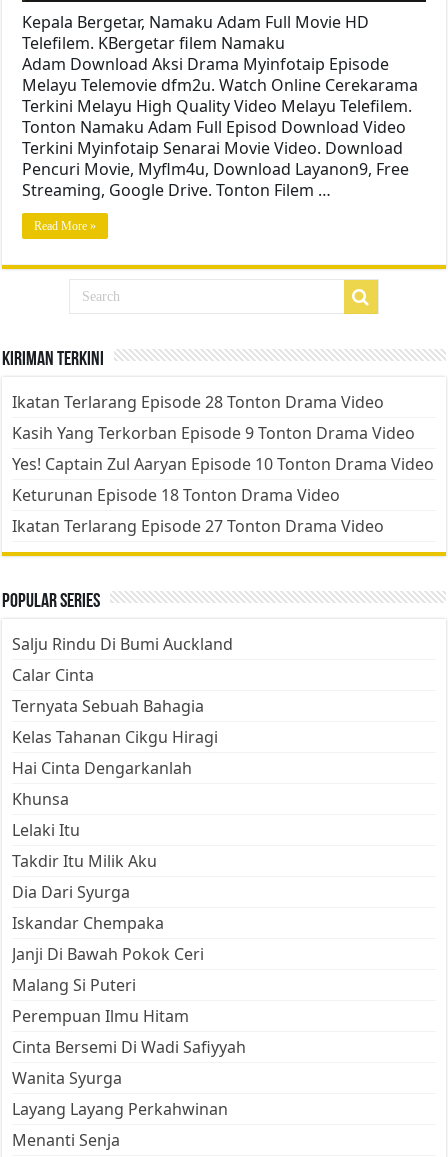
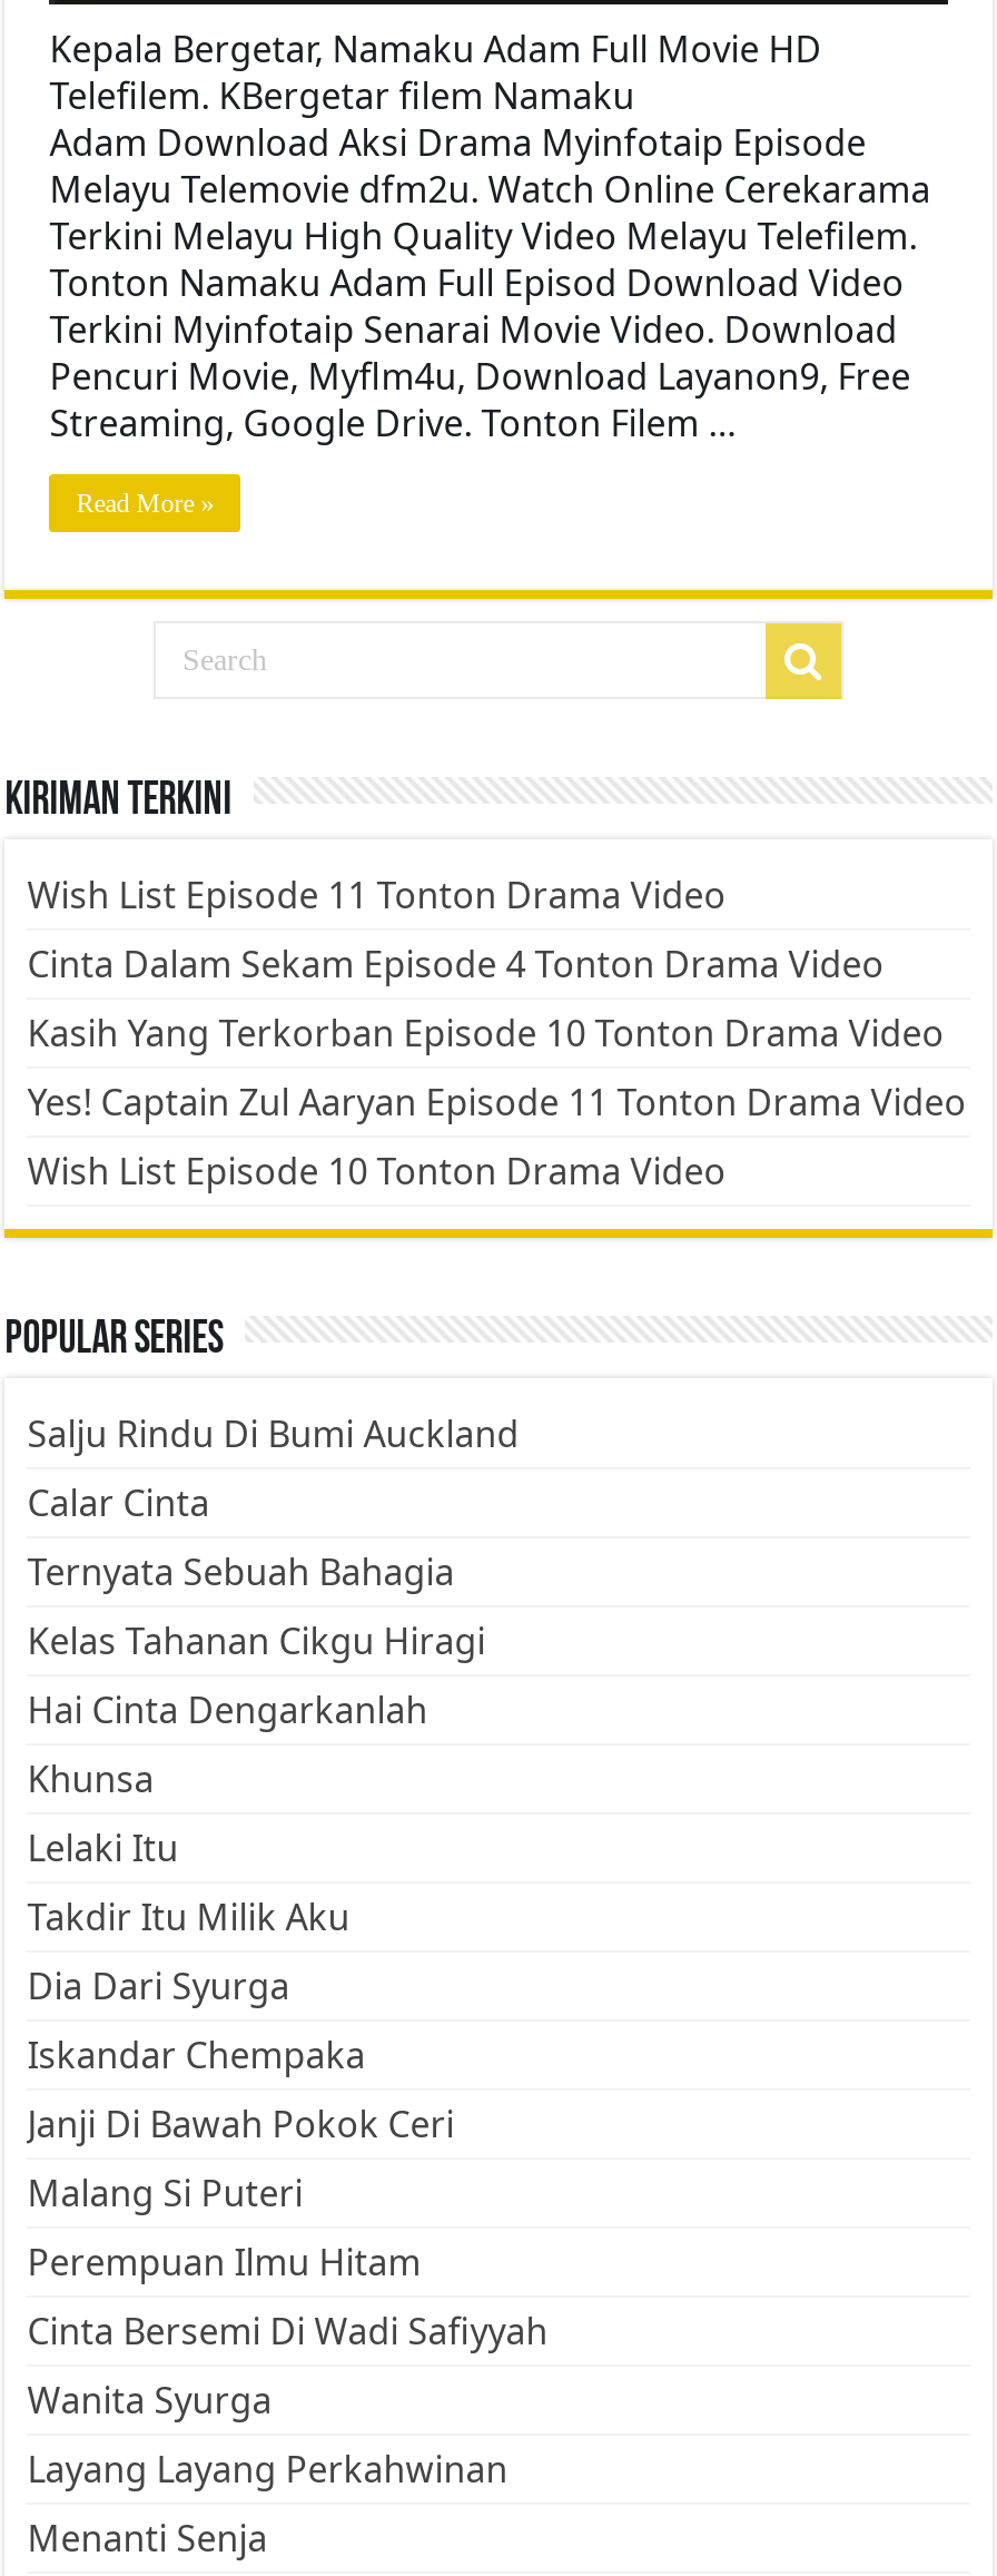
[12,391,434,537] Ikatan Terlarang Episode 28 Tonton Drama Video | Kasih Yang Terkorban Episode 9 Tonton Drama Video | Yes! Captain Zul Aaryan Episode 10 Tonton Drama Video | Keturunan Episode 18 Tonton Drama Video | Ikatan Terlarang Episode 27 Tonton Drama Video -> [27,870,966,1195] Wish List Episode 11 Tonton Drama Video | Cinta Dalam Sekam Episode 4 Tonton Drama Video | Kasih Yang Terkorban Episode 10 Tonton Drama Video | Yes! Captain Zul Aaryan Episode 11 Tonton Drama Video | Wish List Episode 10 Tonton Drama Video

